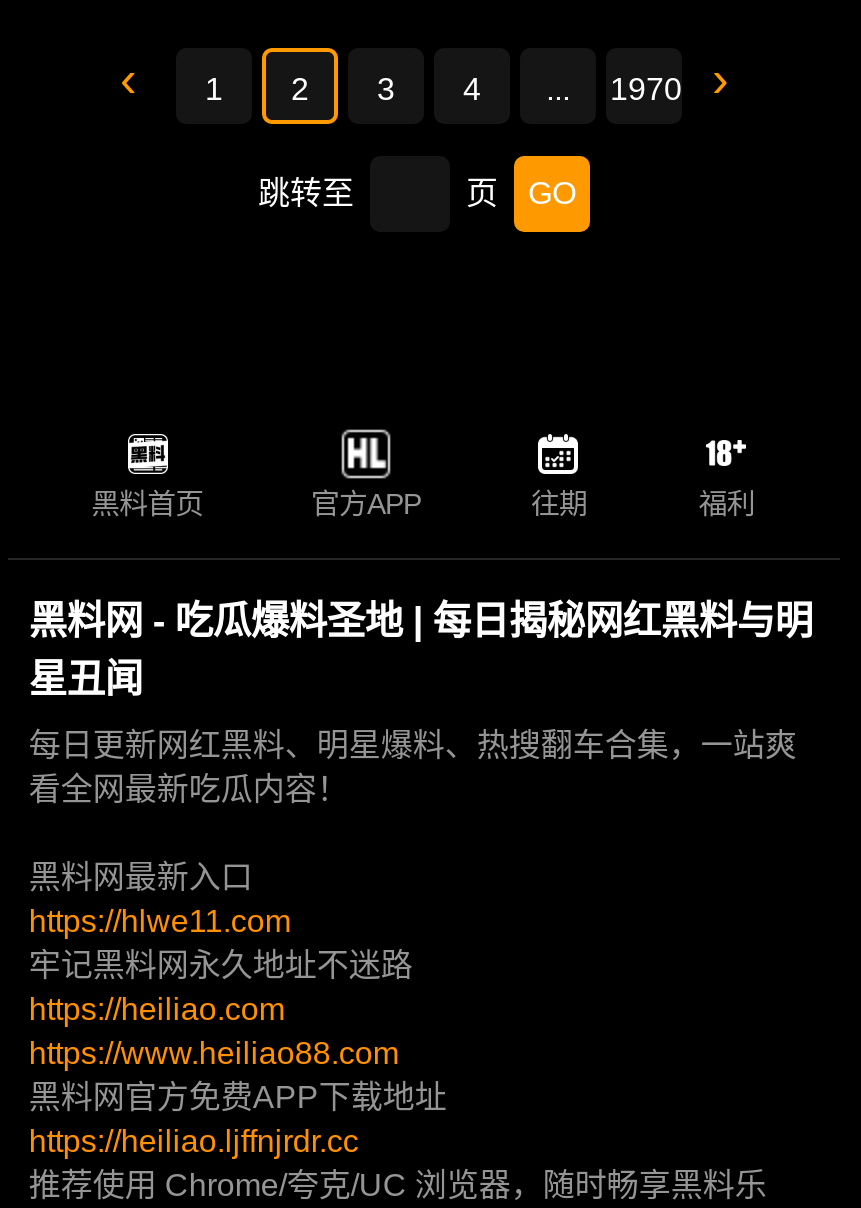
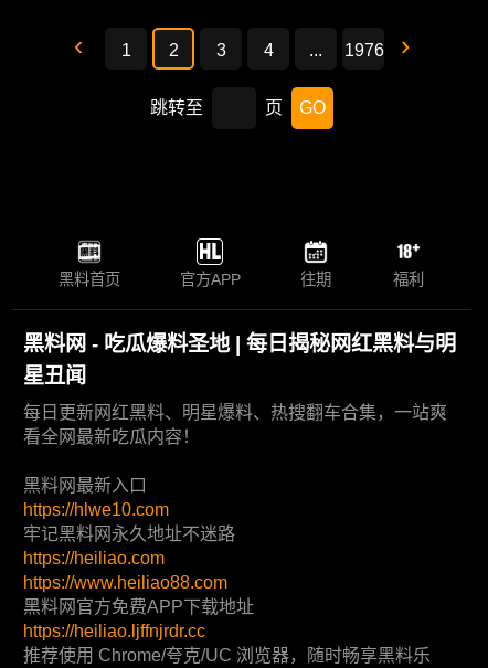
[610,73,682,107] 1970 -> [344,41,384,60] 1976
[29,903,291,937] https://hlwe11.com -> [24,500,169,519] https://hlwe10.com

